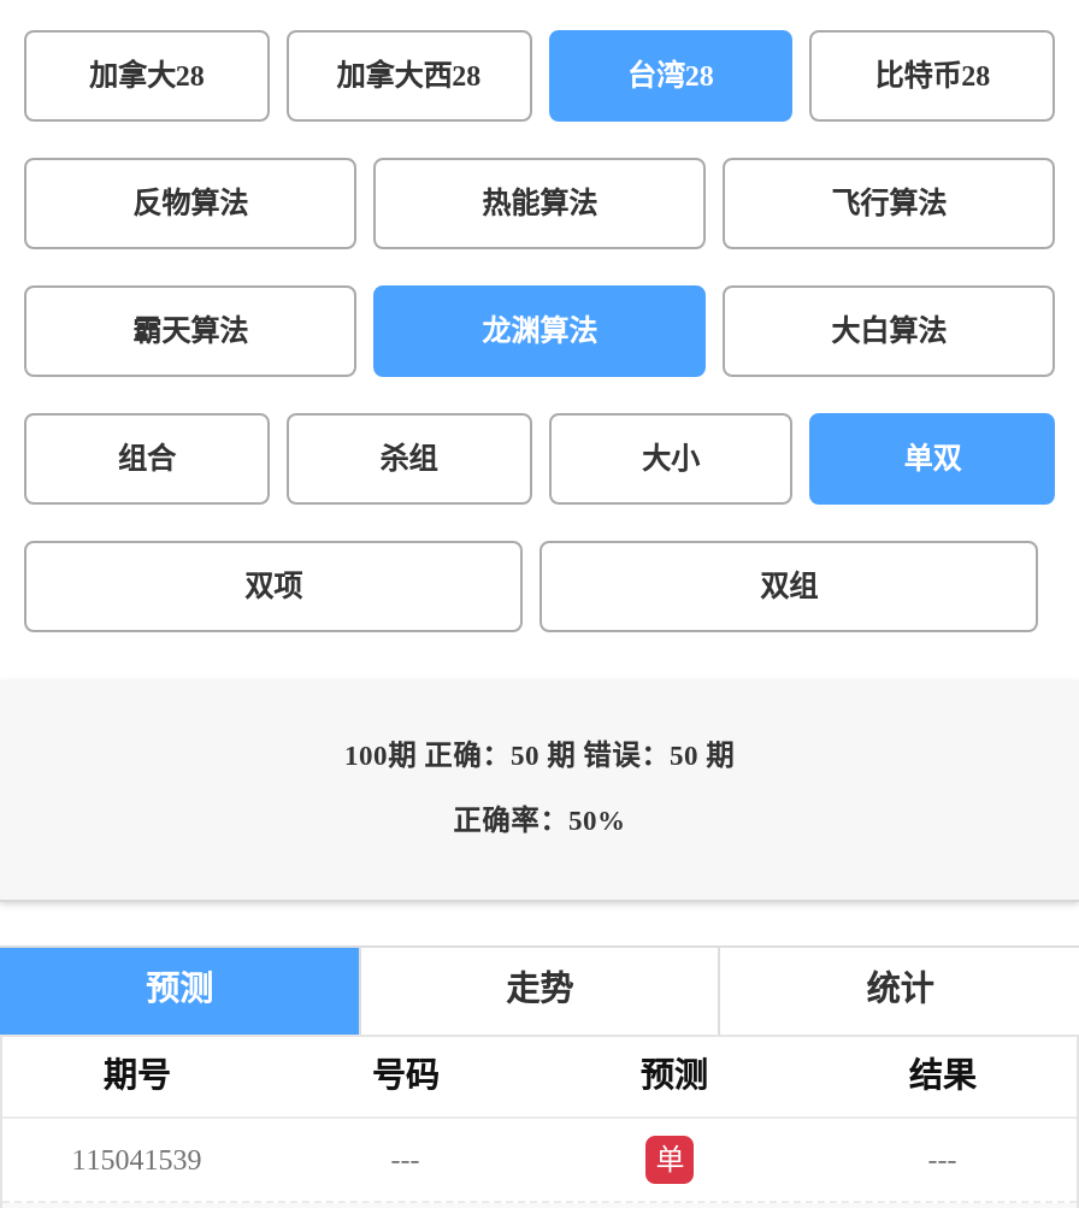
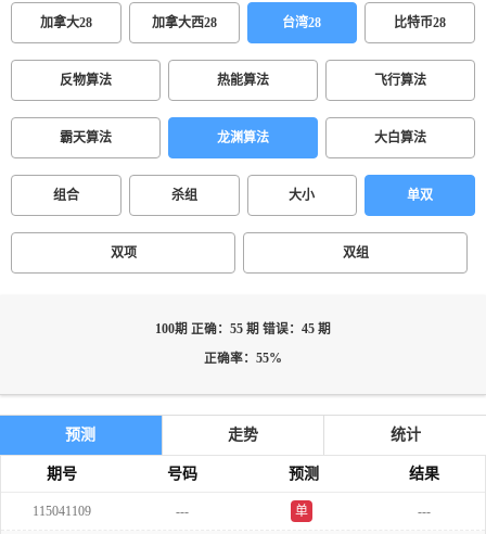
[344,741,735,772] 100期 正确：50 期 错误：50 期 -> [155,322,331,336] 100期 正确：55 期 错误：45 期
[453,806,626,837] 正确率：50% -> [204,352,282,366] 正确率：55%
[72,1143,202,1177] 115041539 -> [32,504,91,519] 115041109

